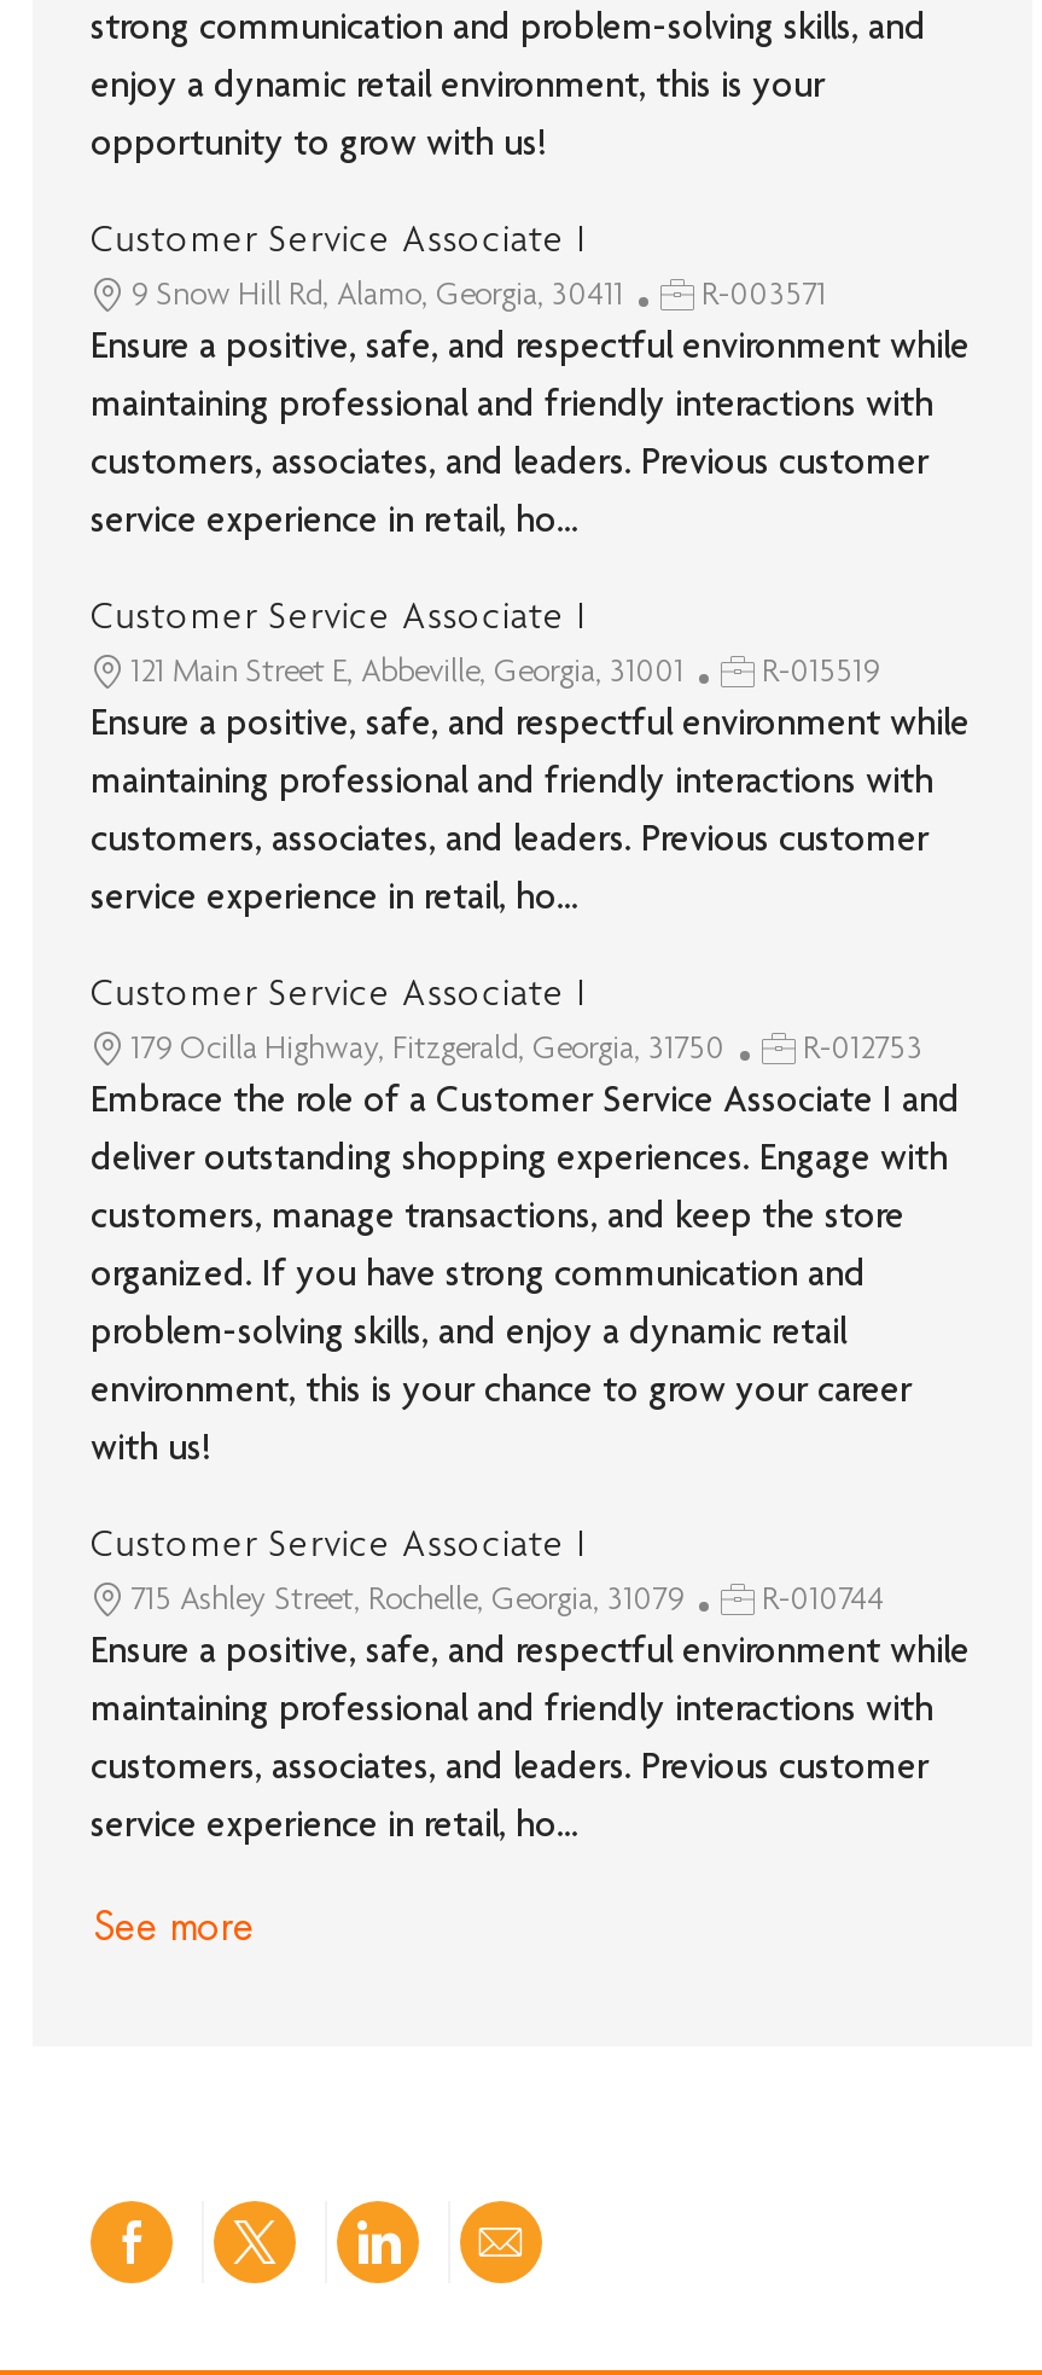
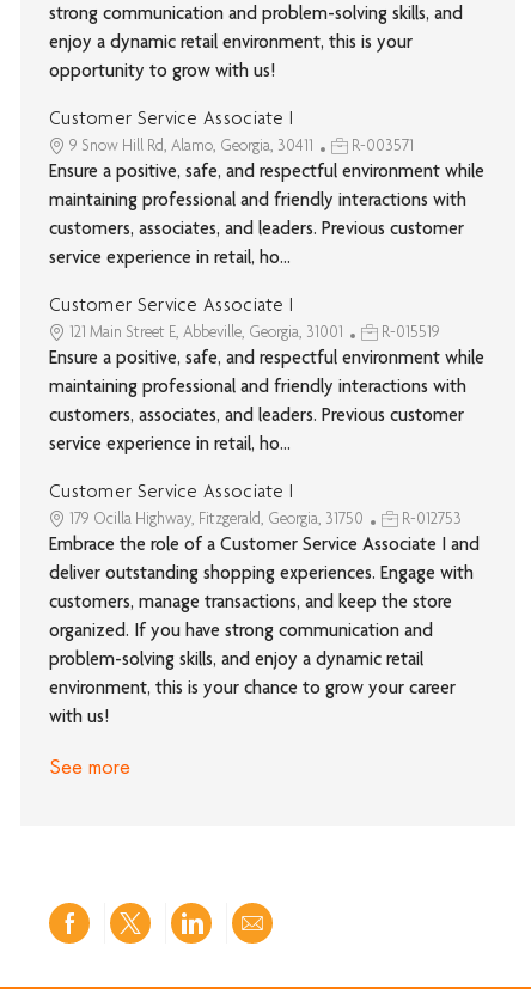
[91,1529,970,1848] Customer Service Associate I | 715 Ashley Street, Rochelle, Georgia, 31079 | R-010744 | Ensure a positive, safe, and respectful environment while | maintaining professional and friendly interactions with | customers, associates, and leaders. Previous customer | service experience in retail, ho... -> none

